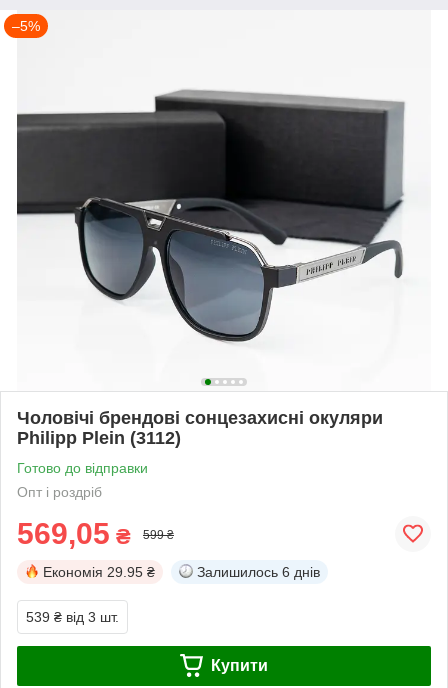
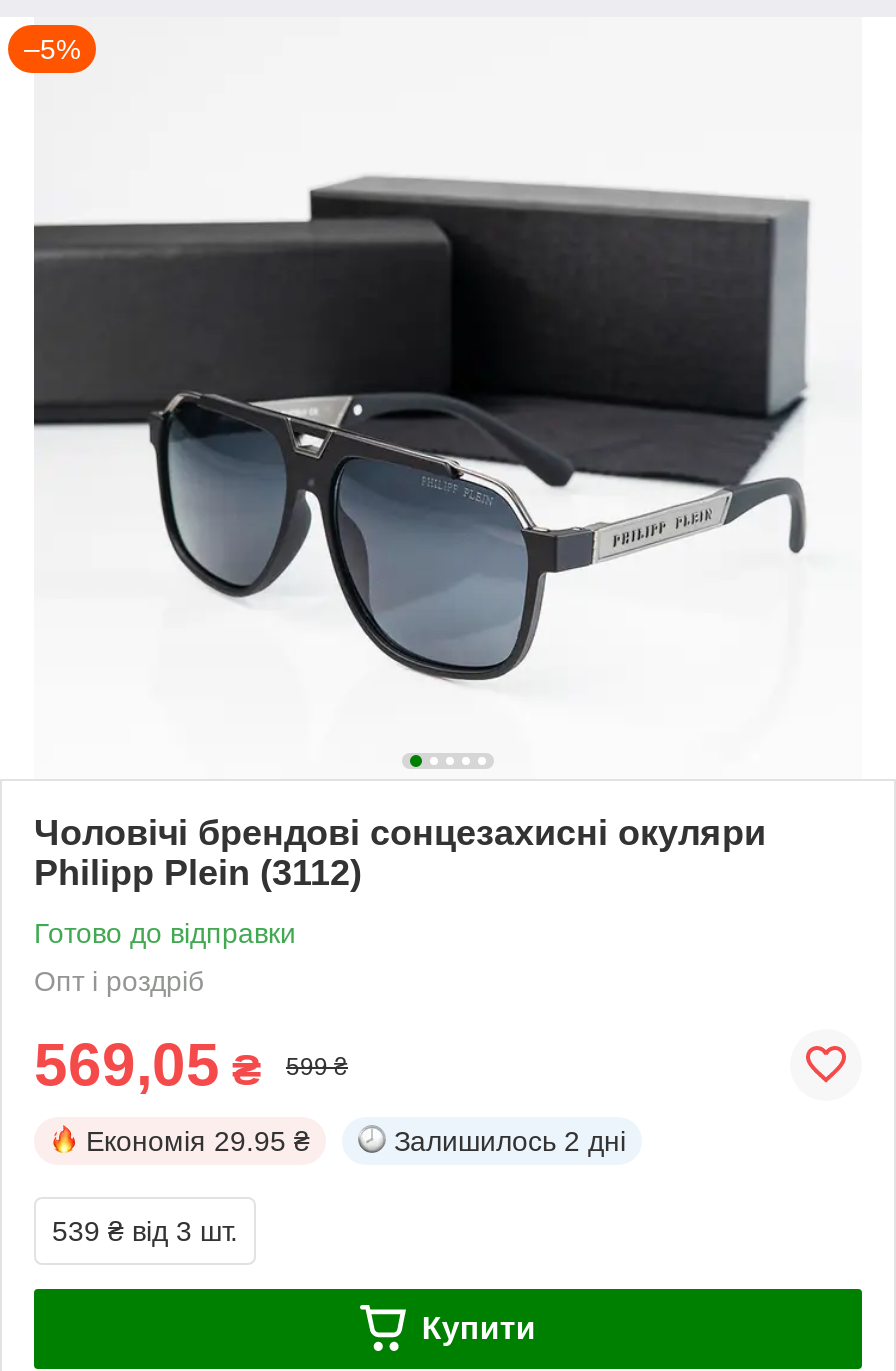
[197,564,320,580] Залишилось 6 днів -> [394,1125,626,1157] Залишилось 2 дні

